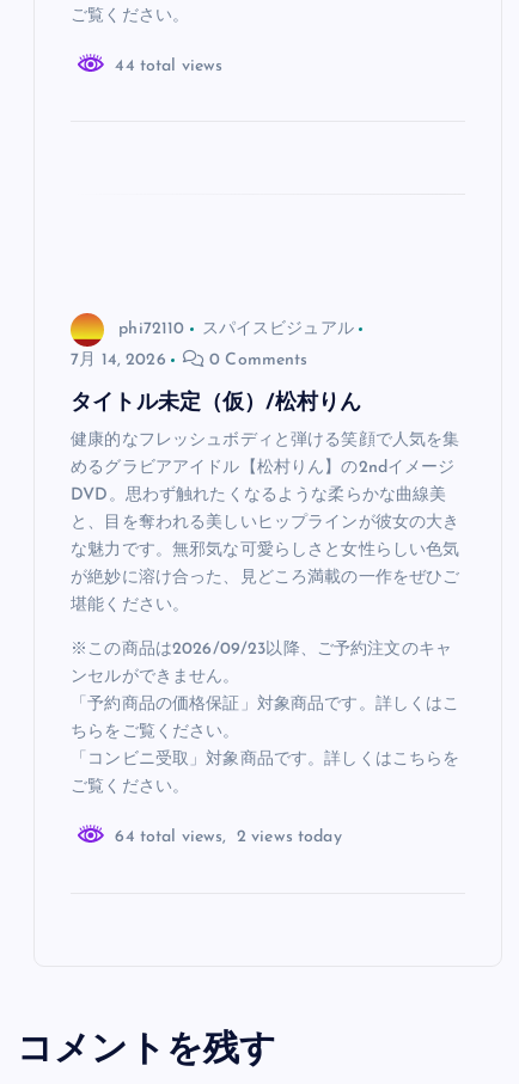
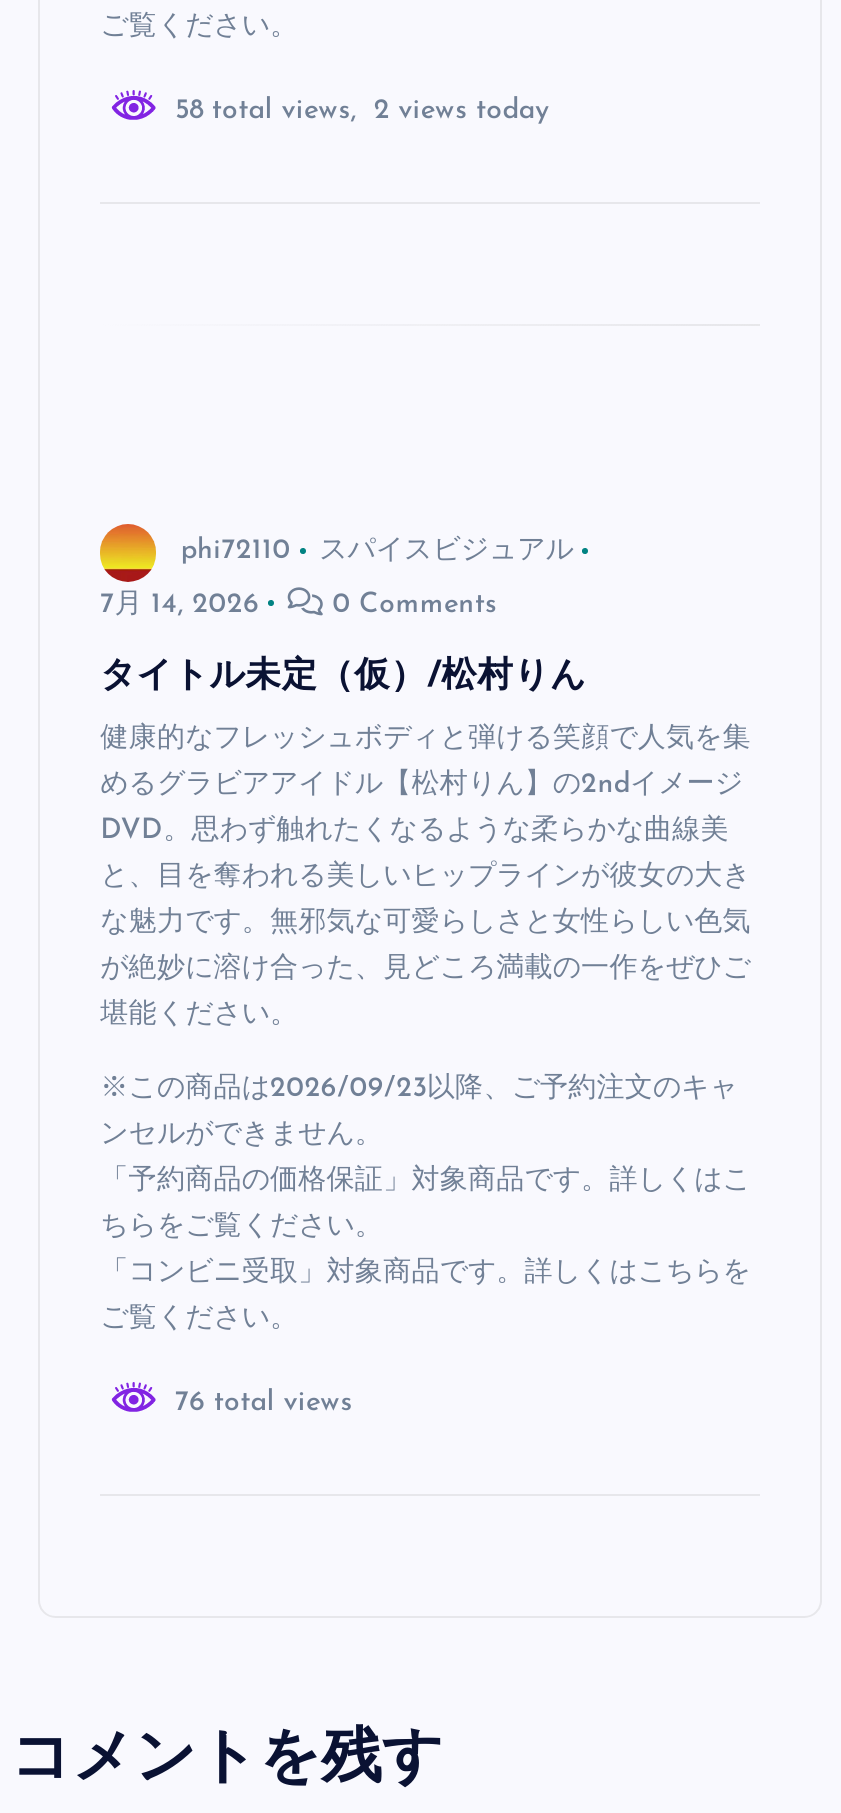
[105,57,223,75] 44 total views -> [158,96,549,126] 58 total views, 2 views today
[105,829,342,847] 64 total views, 2 views today -> [158,1387,353,1417] 76 total views

